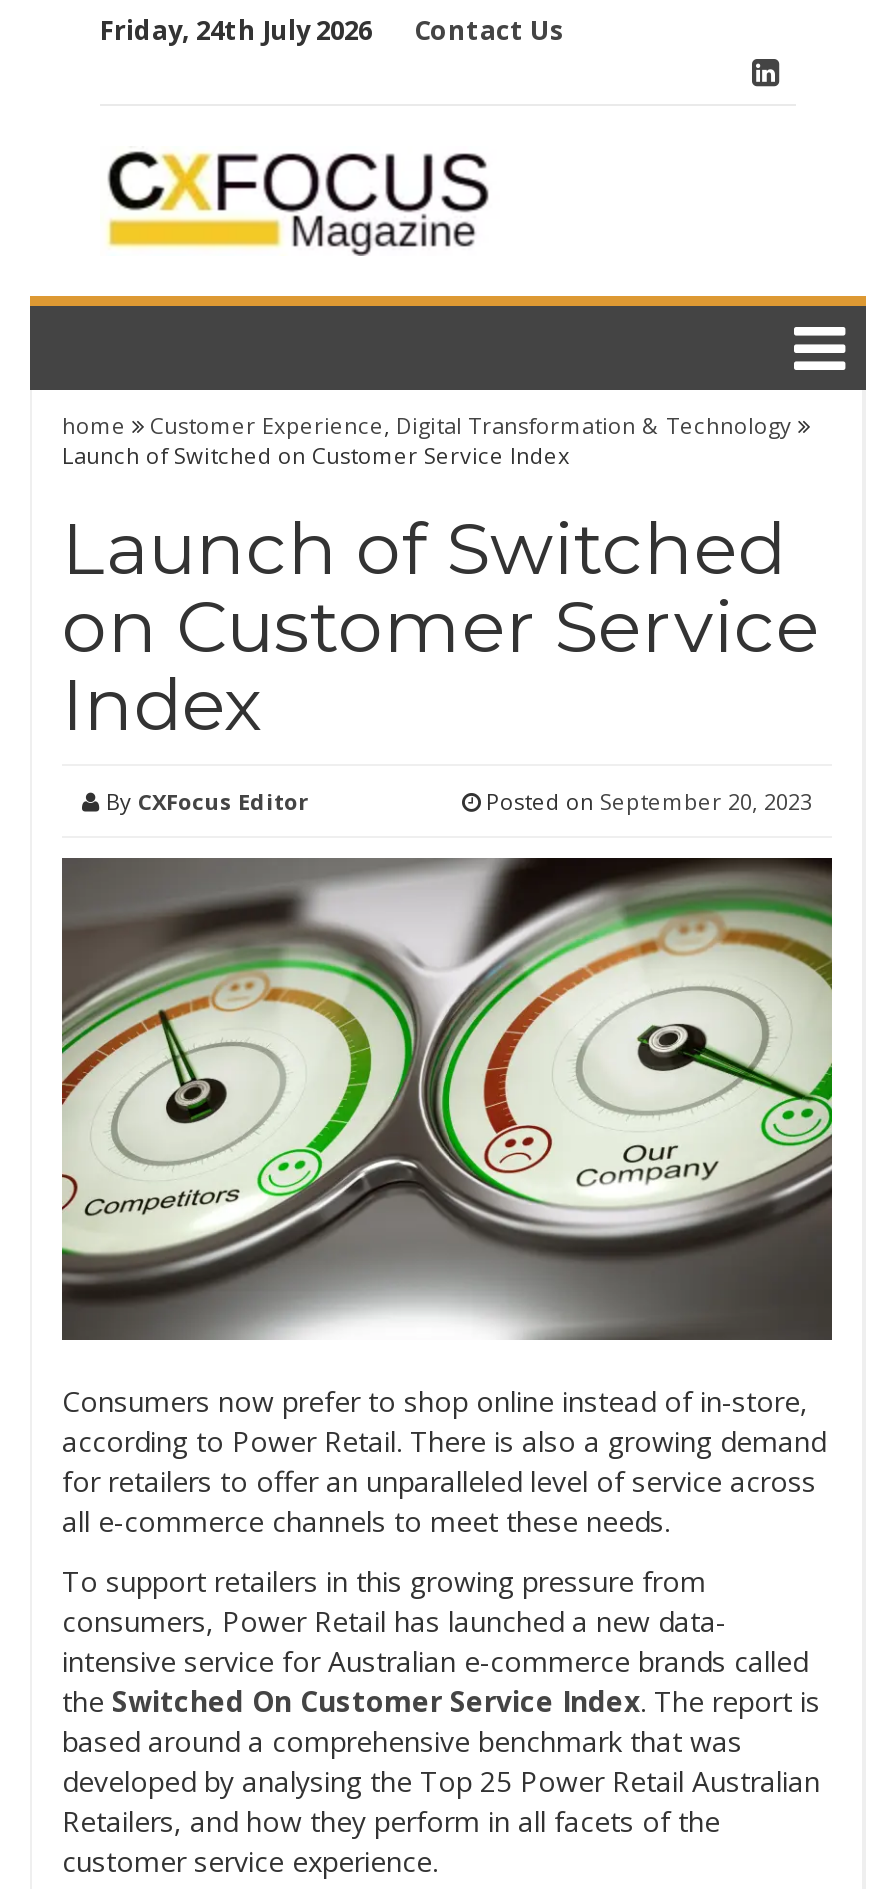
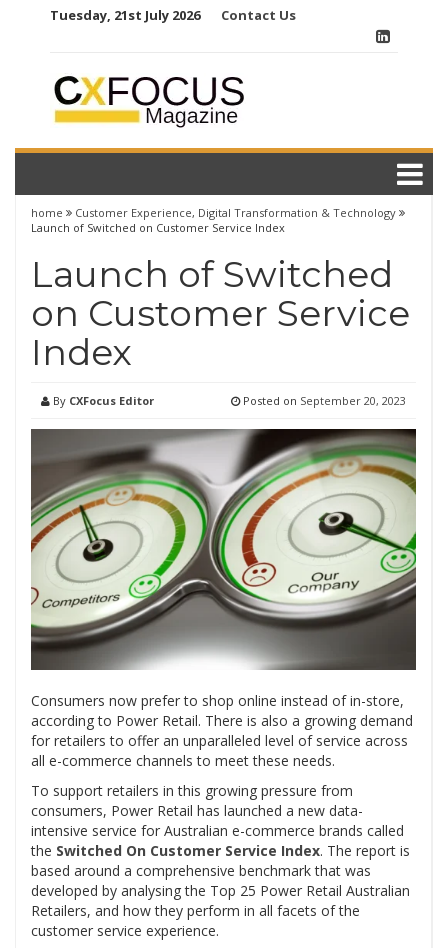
[100,12,372,48] Friday, 24th July 2026 -> [50,6,200,24] Tuesday, 21st July 2026

